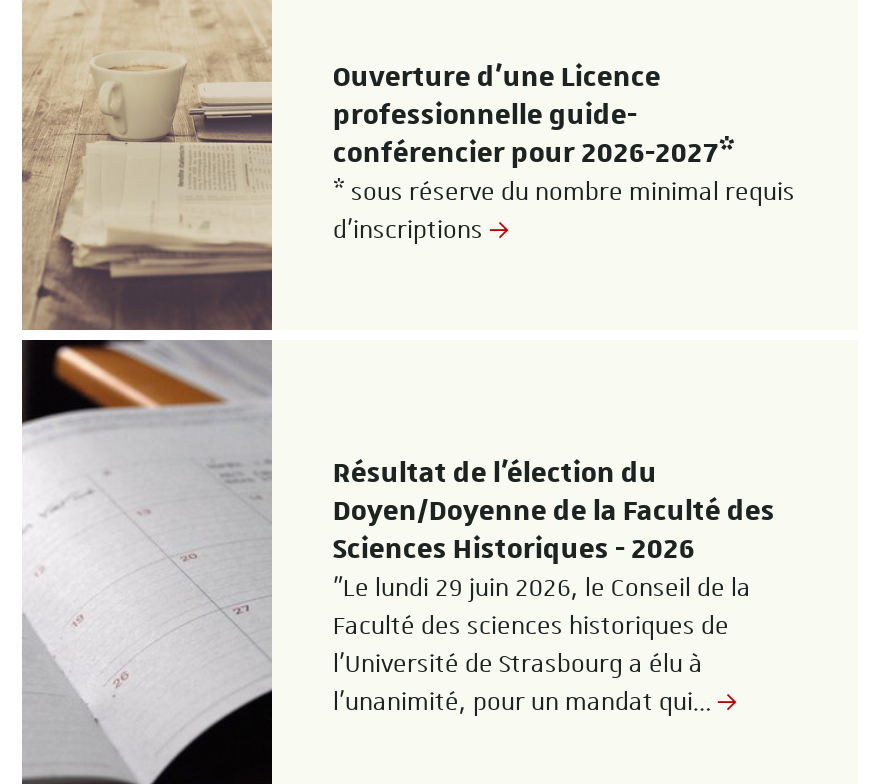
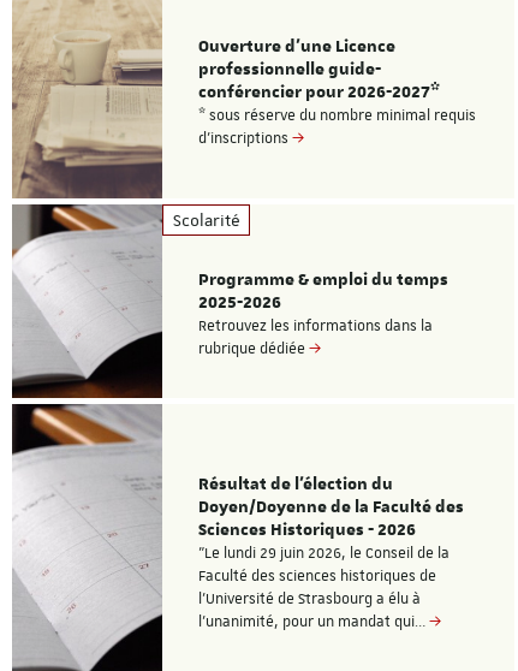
none -> [12,275,163,398] [image]
none -> [13,204,449,359] [image] | Scolarité | Programme & emploi du temps | 2025-2026 | Retrouvez les informations dans la | rubrique dédiée

